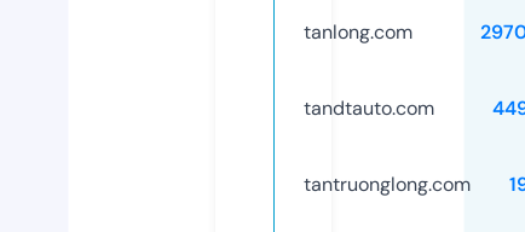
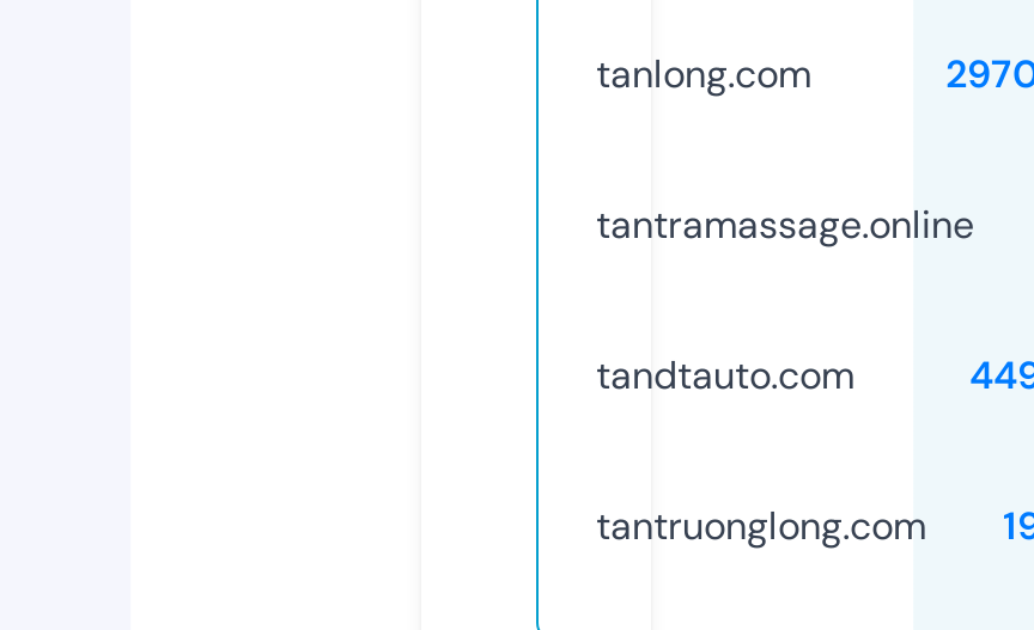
none -> [596,199,974,249] tantramassage.online

